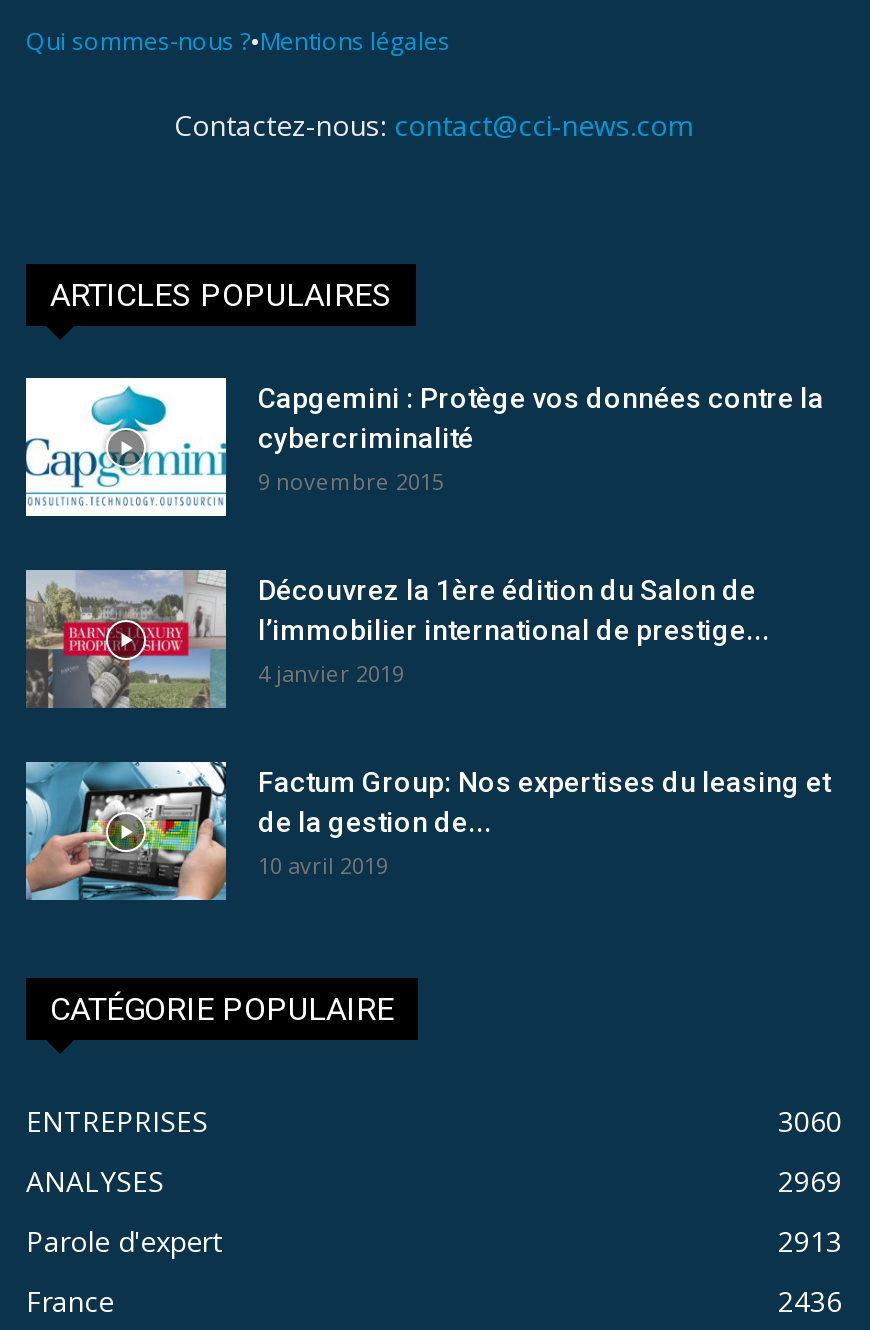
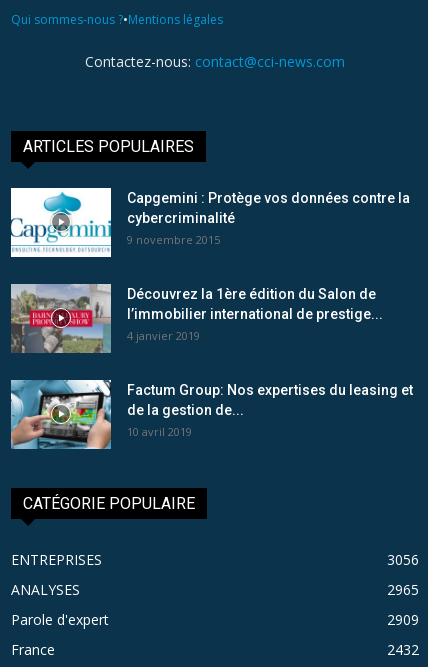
[778,1103,842,1141] 3060 -> [387,550,419,569] 3056
[778,1163,842,1201] 2969 -> [387,580,419,599] 2965
[778,1223,842,1261] 2913 -> [387,610,419,629] 2909
[778,1283,842,1321] 2436 -> [387,640,419,659] 2432

